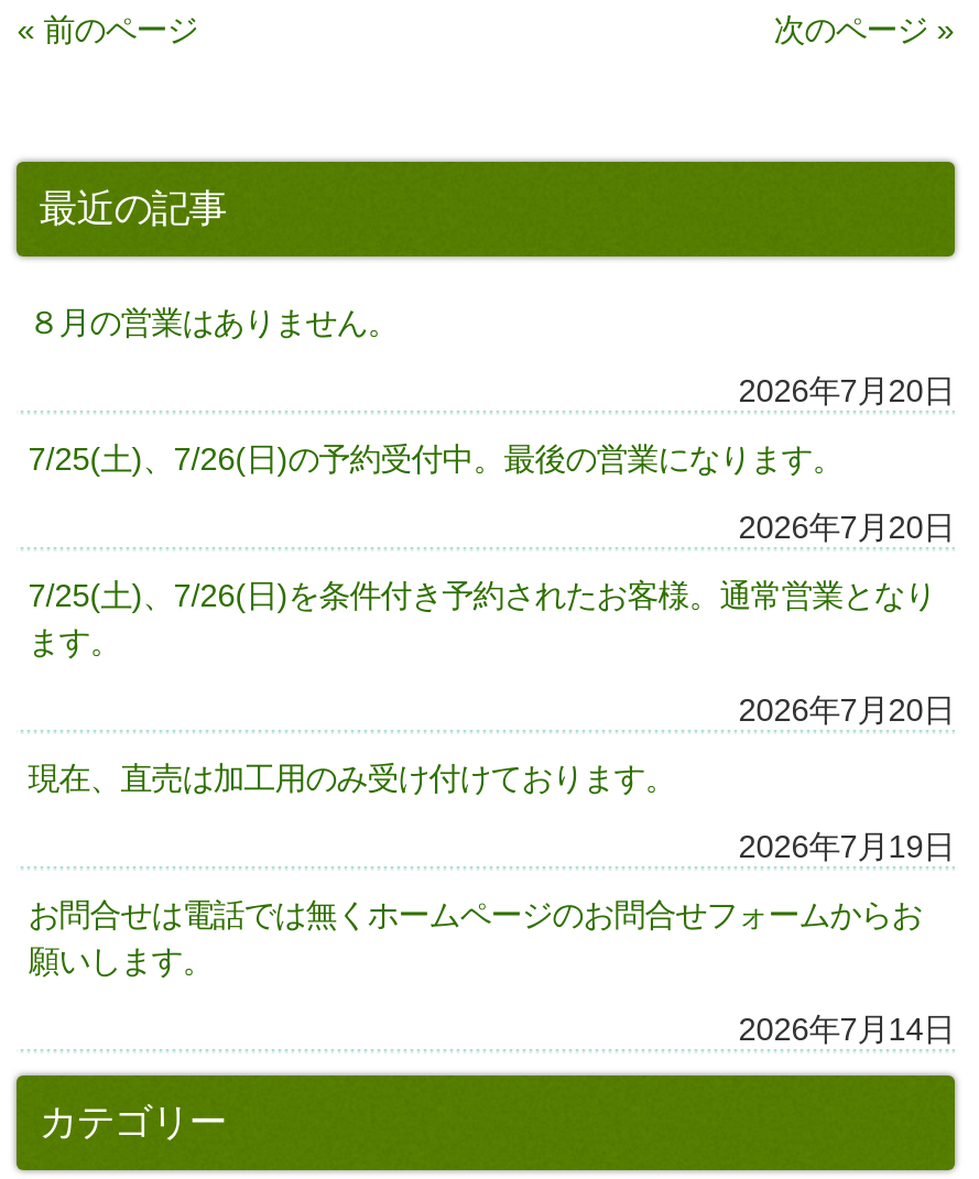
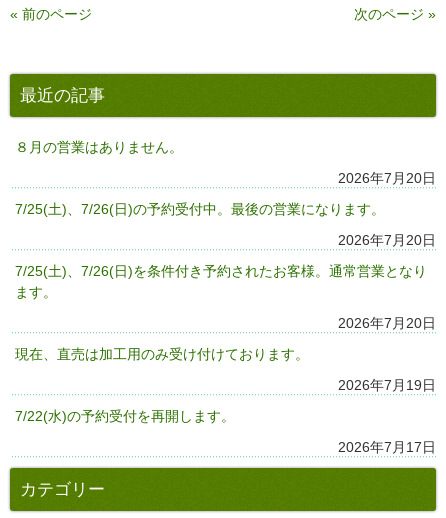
[28,897,922,978] お問合せは電話では無くホームページのお問合せフォームからお | 願いします。 -> [15,408,235,424] 7/22(水)の予約受付を再開します。
[738,1011,954,1047] 2026年7月14日 -> [338,439,436,455] 2026年7月17日

